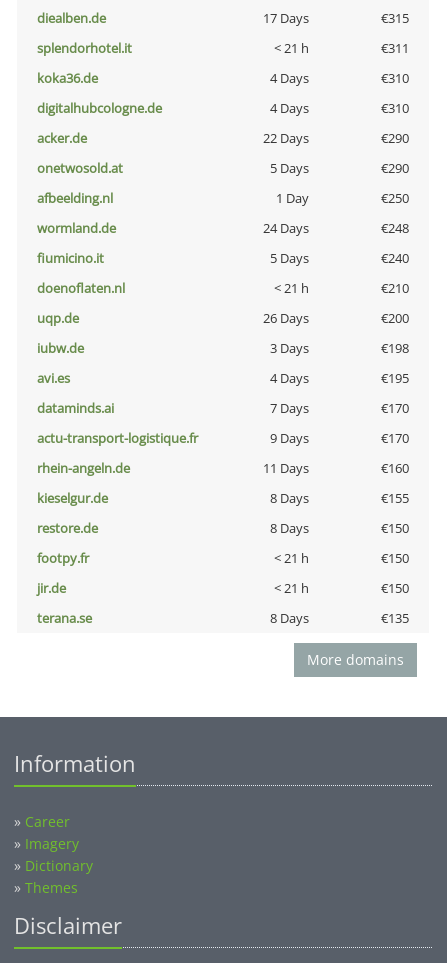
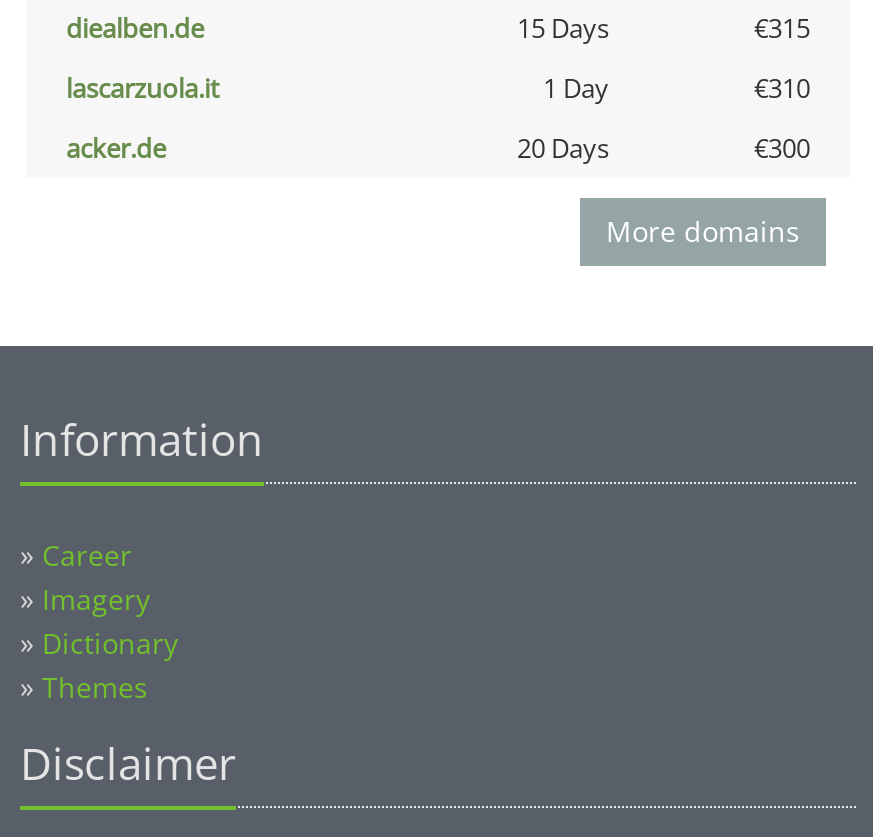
[262,9,308,27] 17 Days -> [517,10,609,46] 15 Days
[37,39,409,117] splendorhotel.it | < 21 h | €311 | koka36.de | 4 Days | €310 | digitalhubcologne.de | 4 Days -> [66,70,609,106] lascarzuola.it | 1 Day
[37,129,409,627] 22 Days | €290 | onetwosold.at | 5 Days | €290 | afbeelding.nl | 1 Day | €250 | wormland.de | 24 Days | €248 | fiumicino.it | 5 Days | €240 | doenoflaten.nl | < 21 h | €210 | uqp.de | 26 Days | €200 | iubw.de | 3 Days | €198 | avi.es | 4 Days | €195 | dataminds.ai | 7 Days | €170 | actu-transport-logistique.fr | 9 Days | €170 | rhein-angeln.de | 11 Days | €160 | kieselgur.de | 8 Days | €155 | restore.de | 8 Days | €150 | footpy.fr | < 21 h | €150 | jir.de | < 21 h | €150 | terana.se | 8 Days | €135 -> [517,130,810,166] 20 Days | €300

